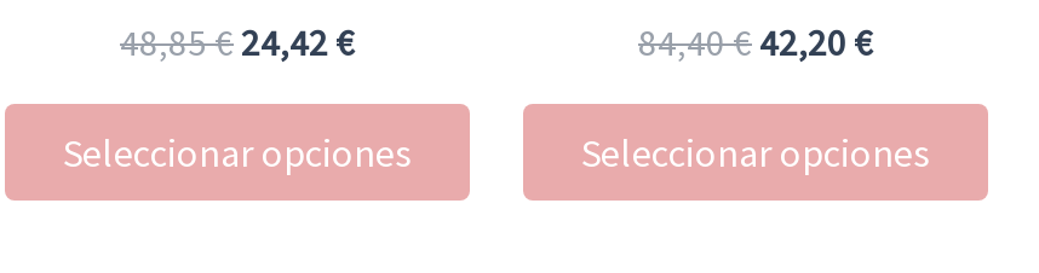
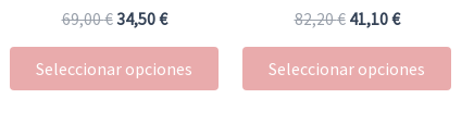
[120,20,234,66] 48,85€ -> [61,9,113,30] 69,00€
[241,20,355,66] 24,42 € -> [116,9,167,30] 34,50 €
[638,20,752,66] 84,40€ -> [294,9,345,30] 82,20€
[759,20,873,66] 42,20 € -> [348,9,400,30] 41,10 €

